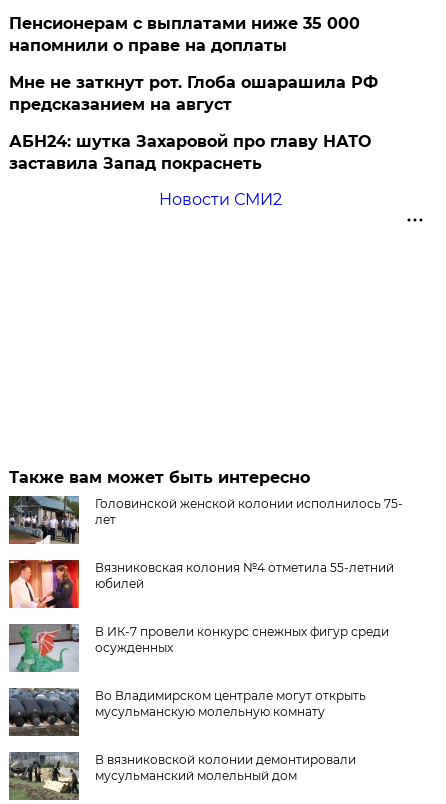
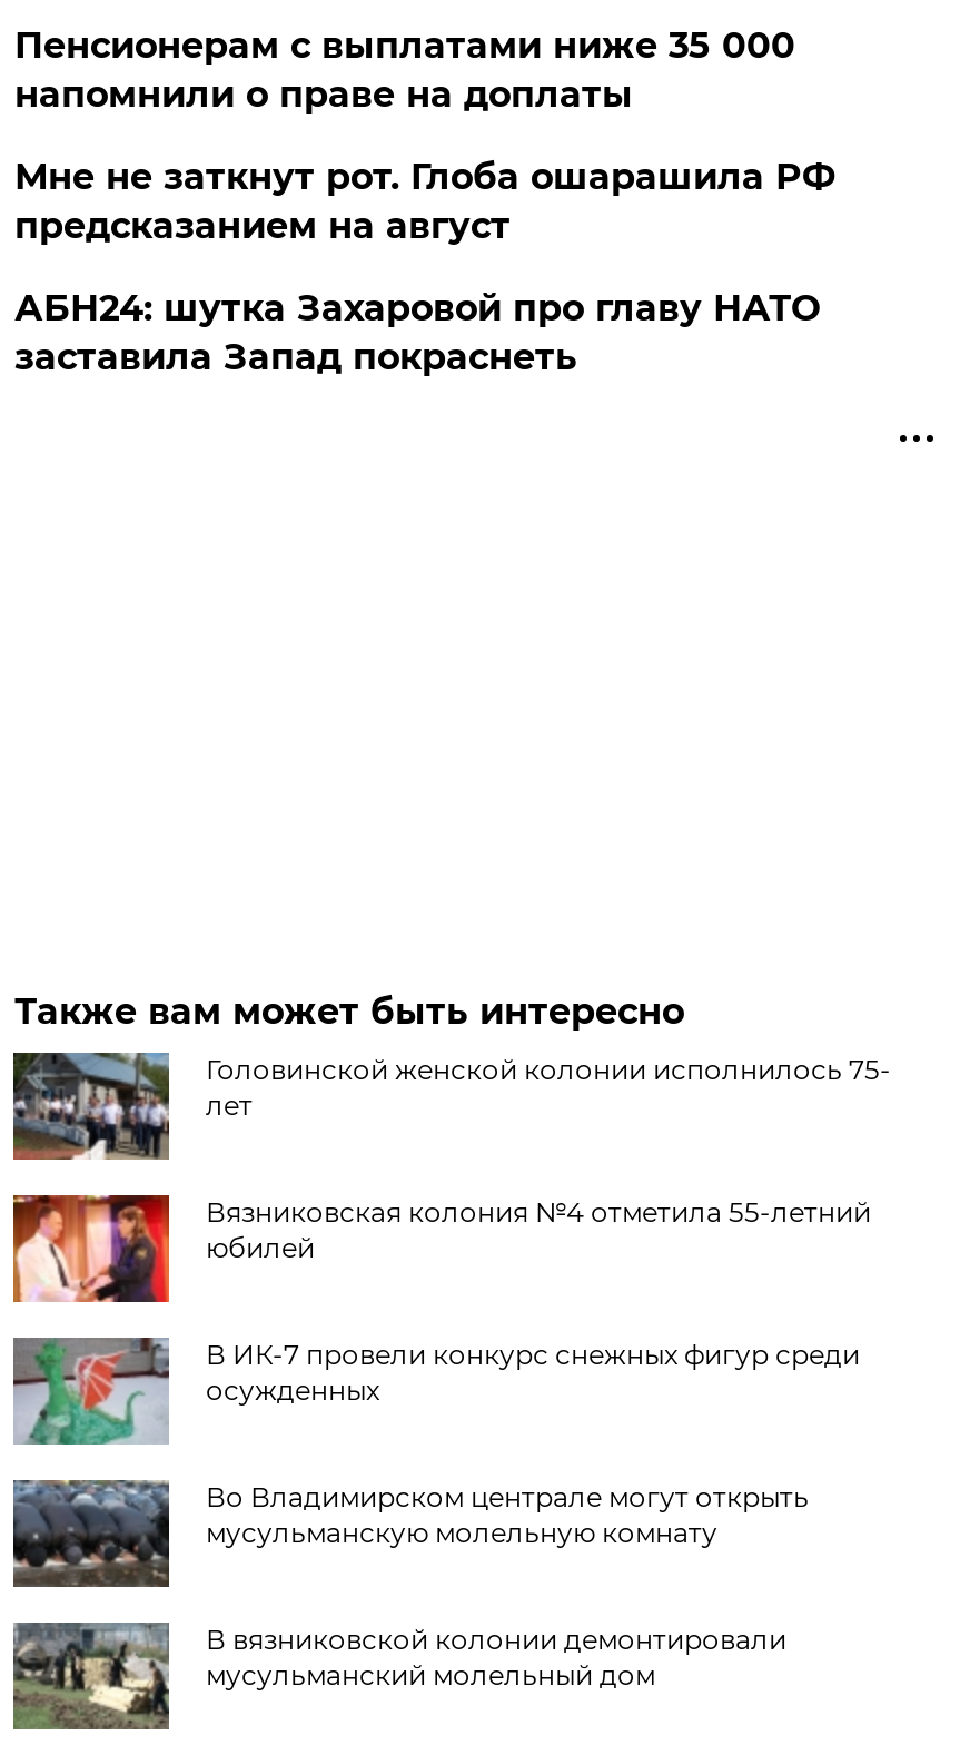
[159,190,282,209] Новости СМИ2 -> none

